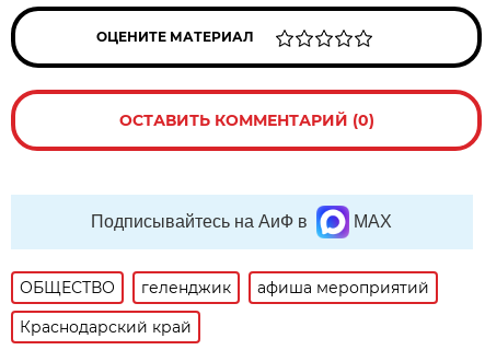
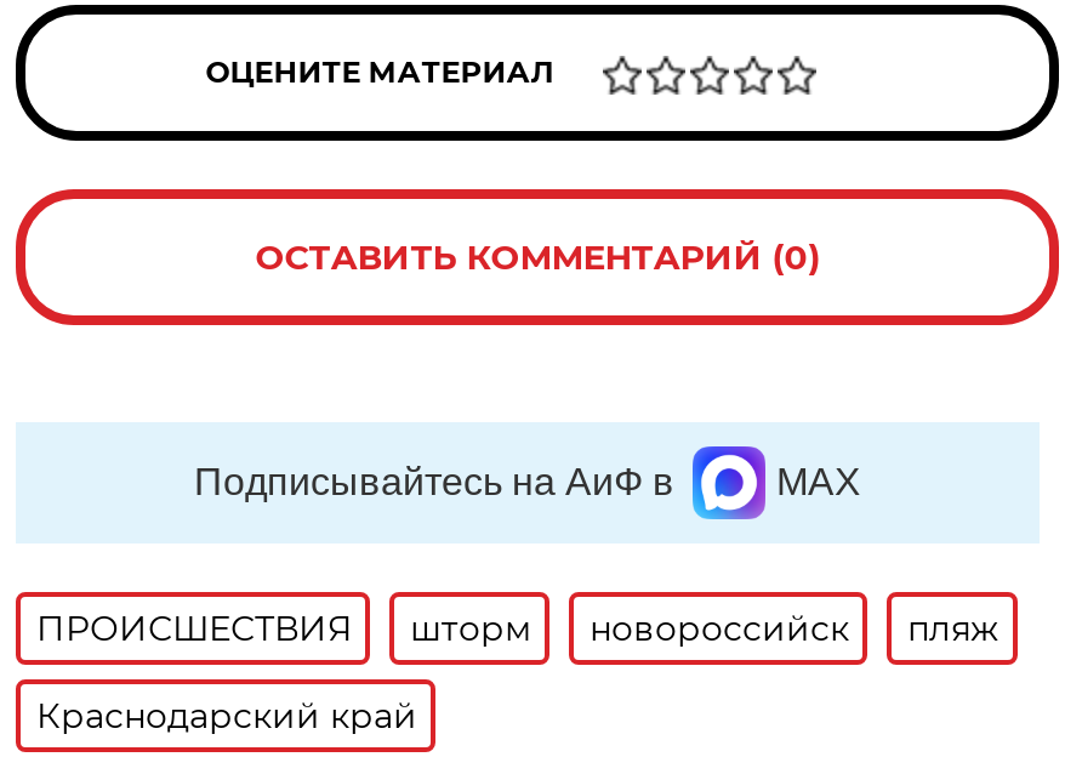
[20,278,430,297] ОБЩЕСТВО | геленджик | афиша мероприятий -> [36,607,999,650] ПРОИСШЕСТВИЯ | шторм | новороссийск | пляж

